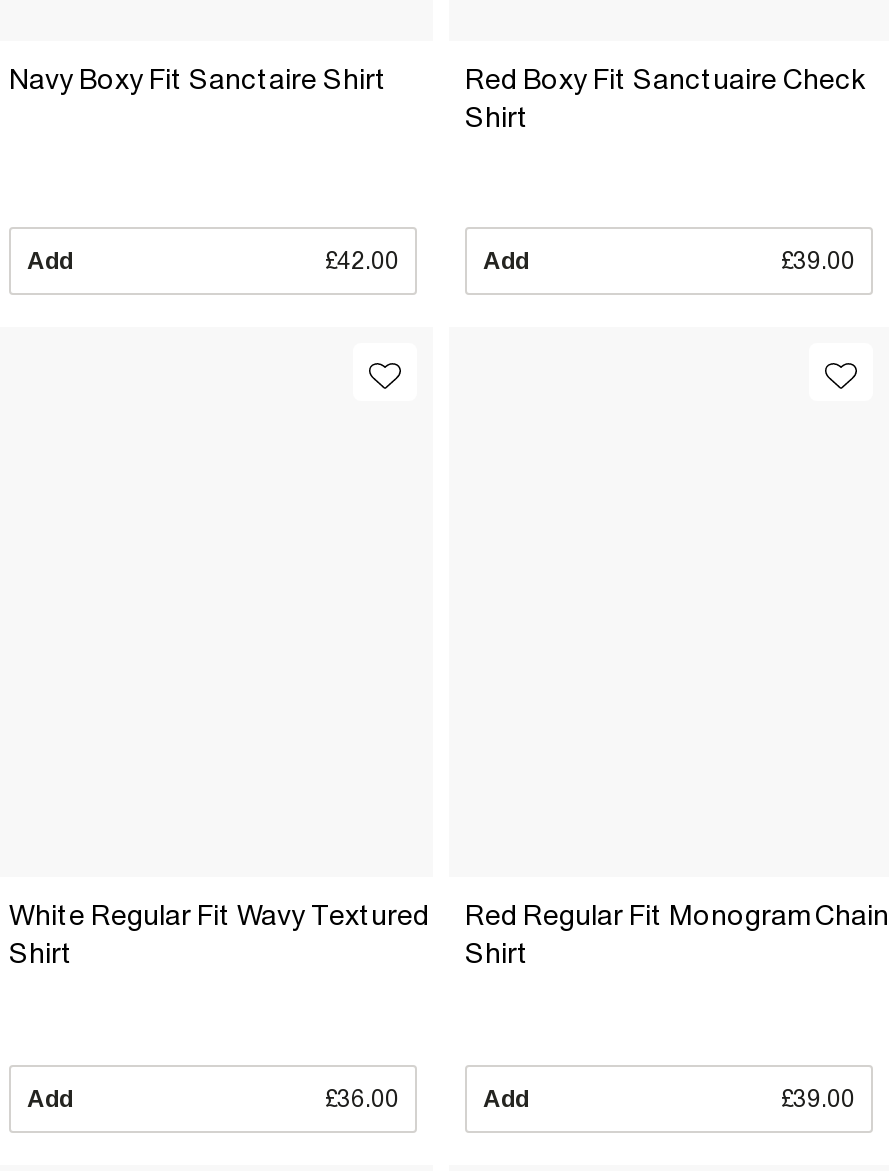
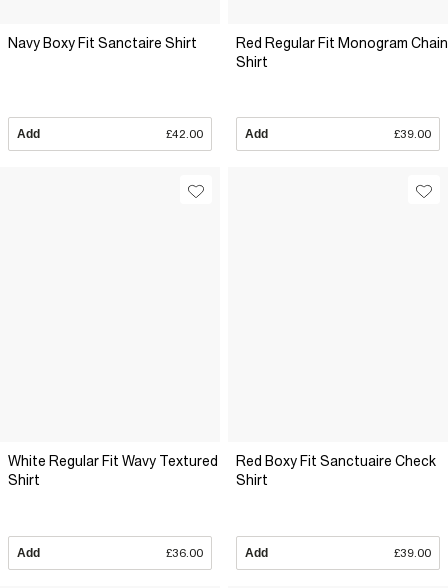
moved [465,64,865,96] -> [236,453,436,469]: Red Boxy Fit Sanctuaire Check
moved [465,900,889,932] -> [236,35,448,51]: Red Regular Fit Monogram Chain

